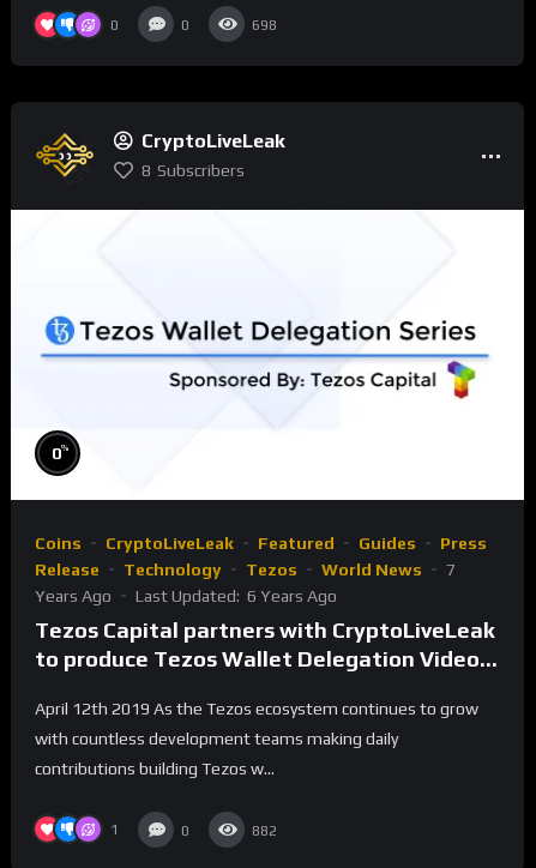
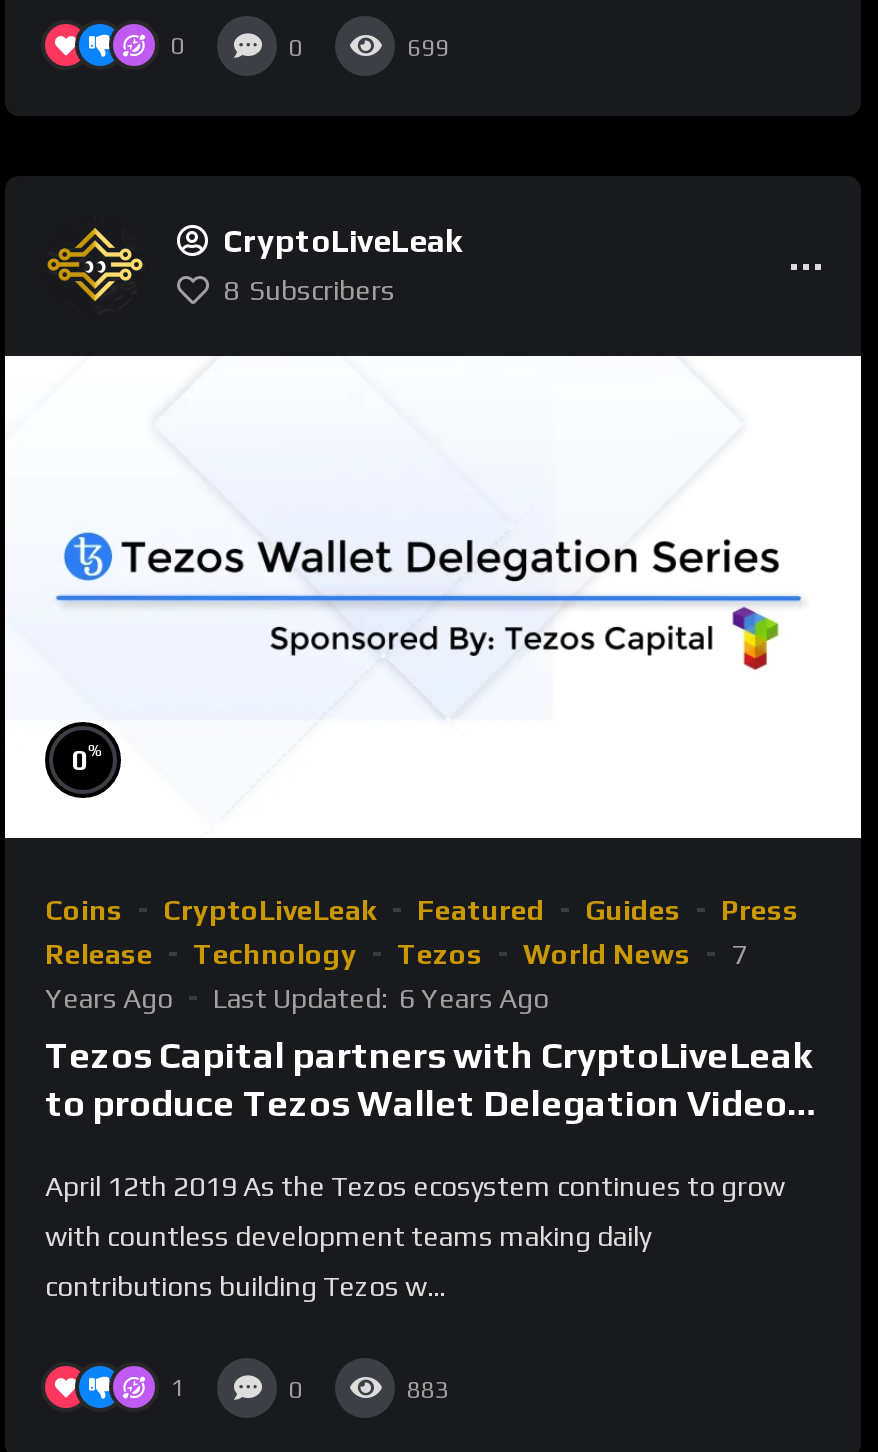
[252,17,277,34] 698 -> [407,33,449,61] 699
[252,822,277,839] 882 -> [407,1375,449,1403] 883

